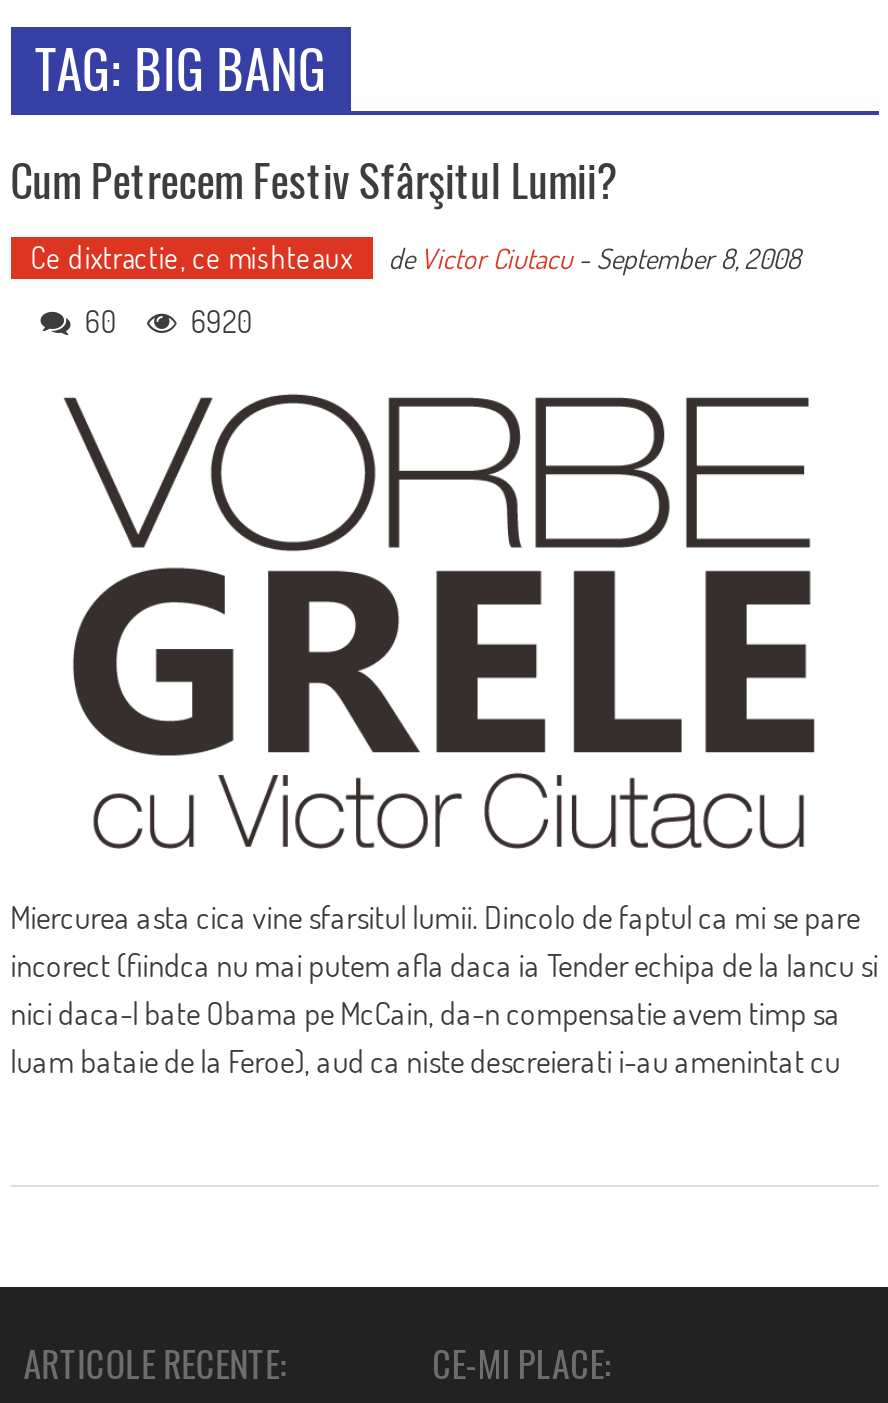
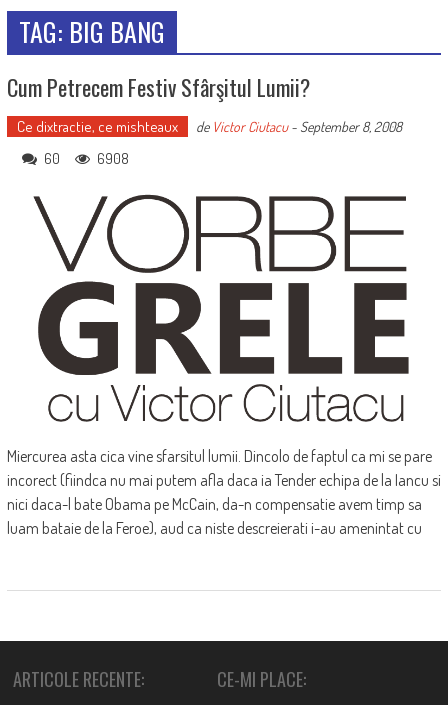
[84,304,252,342] 60 6920 -> [44,149,129,168] 60 6908

